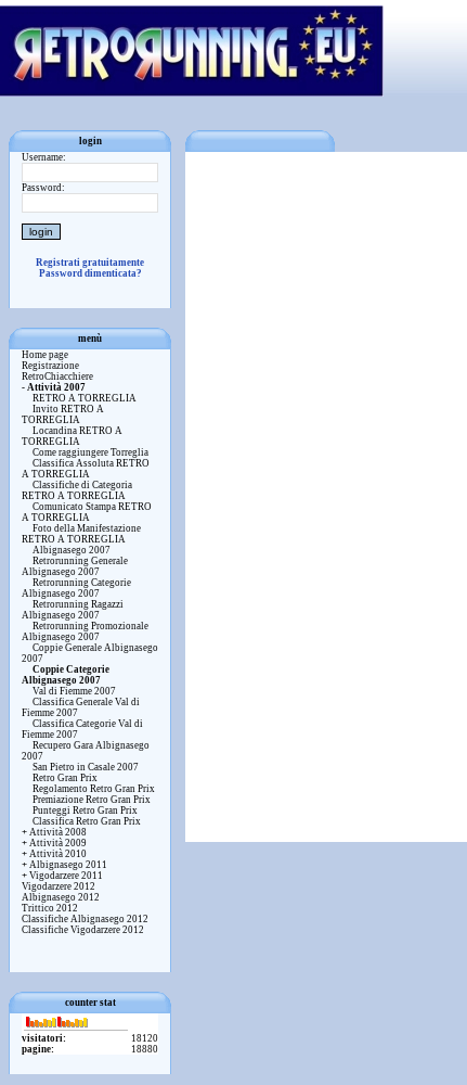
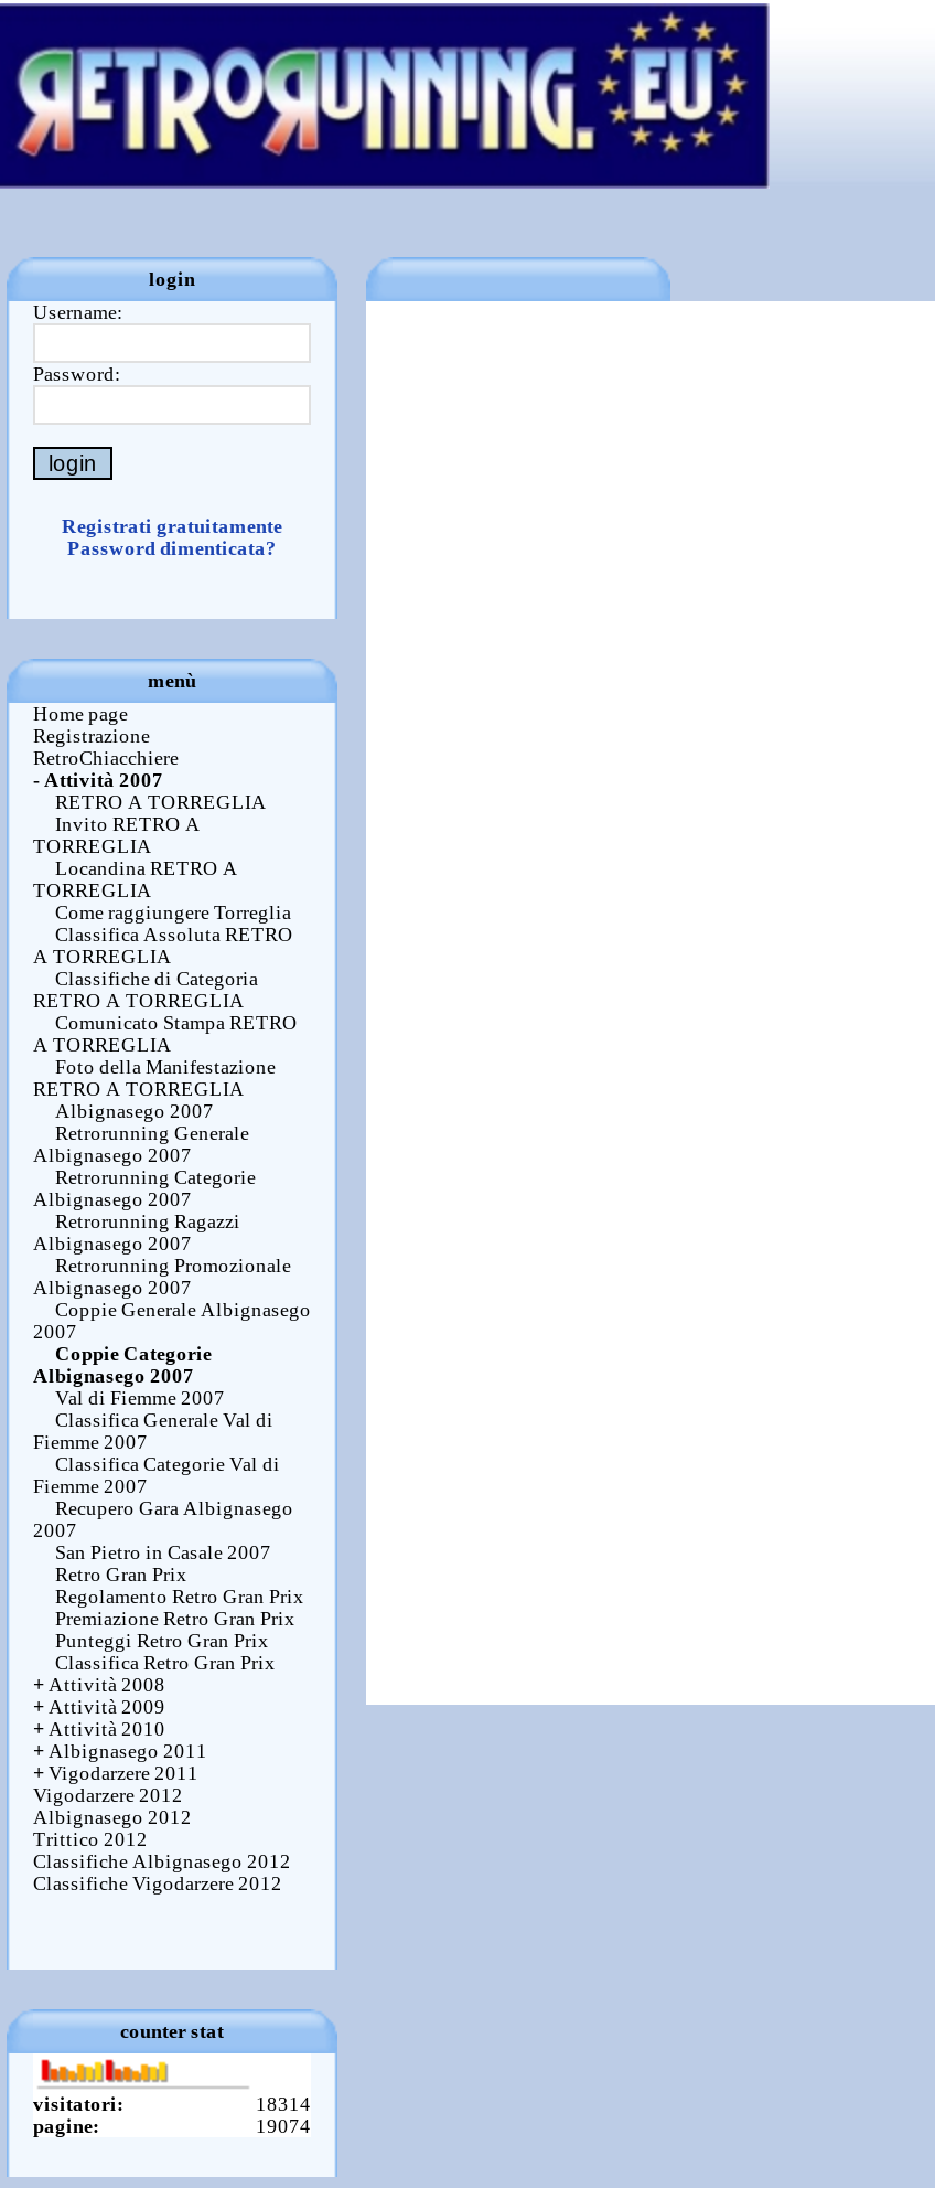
[131,1033,158,1044] 18120 -> [256,2093,311,2115] 18314
[131,1044,158,1055] 18880 -> [256,2115,311,2137] 19074

